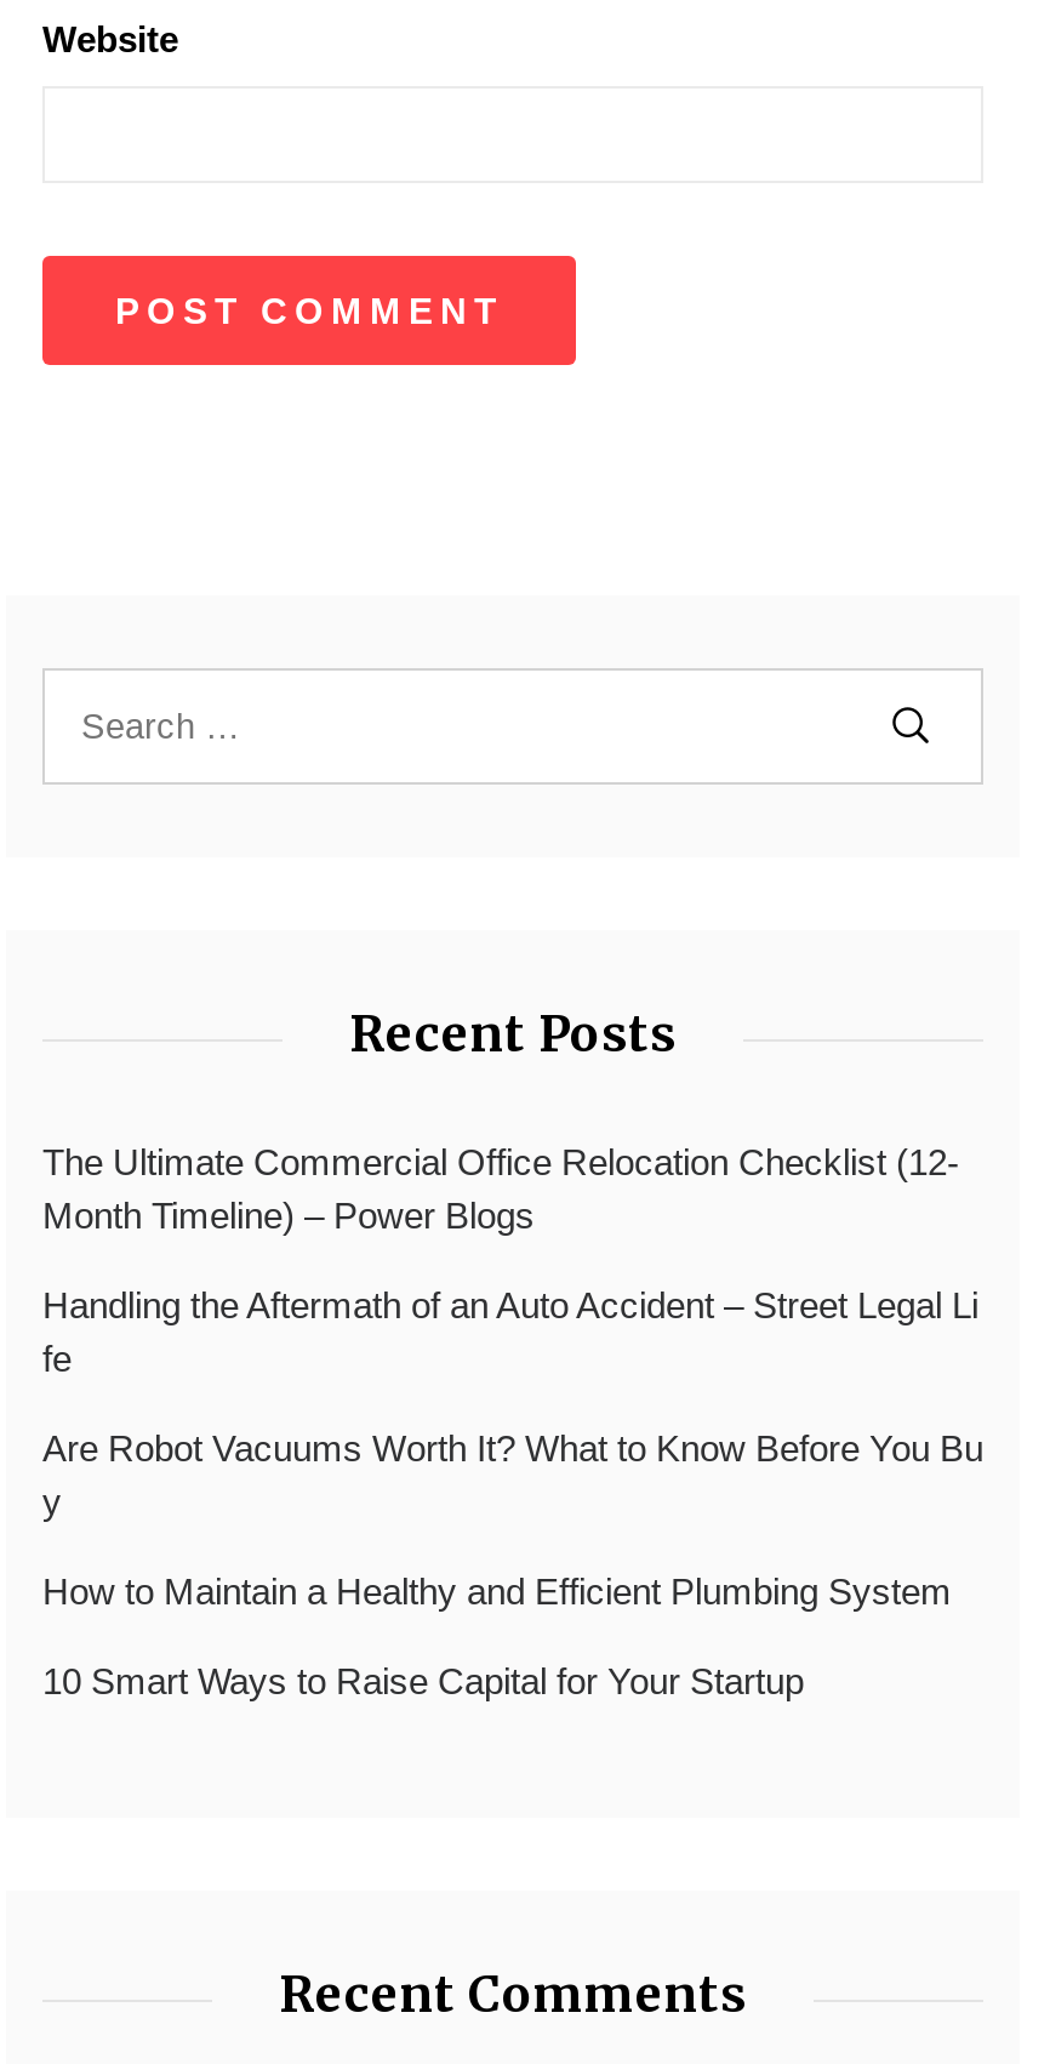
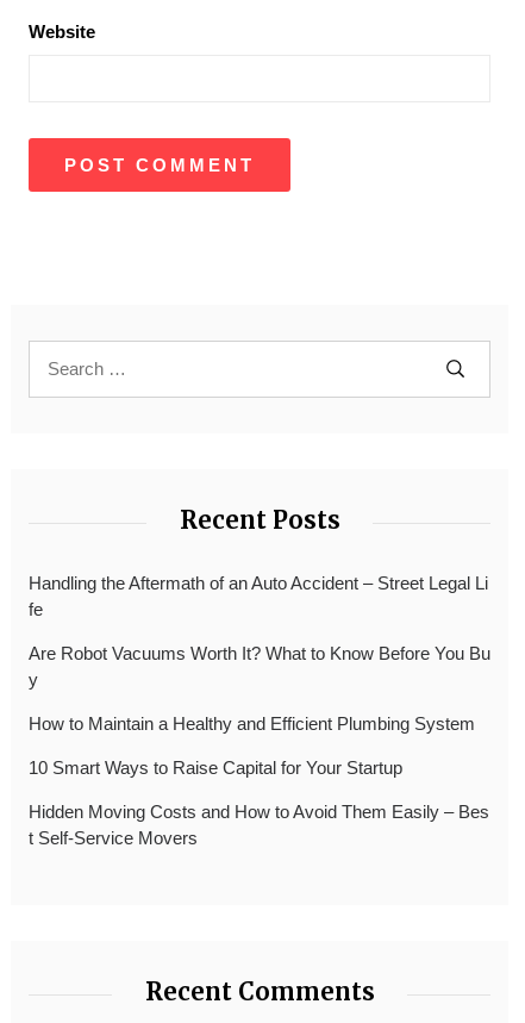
[42,1141,959,1236] The Ultimate Commercial Office Relocation Checklist (12- | Month Timeline) – Power Blogs -> none
moved [42,1284,983,1701] -> [29,573,490,778]: Handling the Aftermath of an Auto Accident – Street Legal Li | fe | Are Robot Vacuums Worth It? What to Know Before You Bu | y | How to Maintain a Healthy and Efficient Plumbing System | 10 Smart Ways to Raise Capital for Your Startup
none -> [29,801,489,848] Hidden Moving Costs and How to Avoid Them Easily – Bes | t Self-Service Movers

